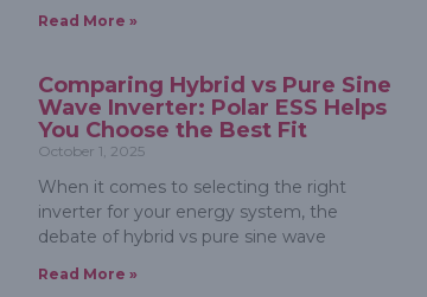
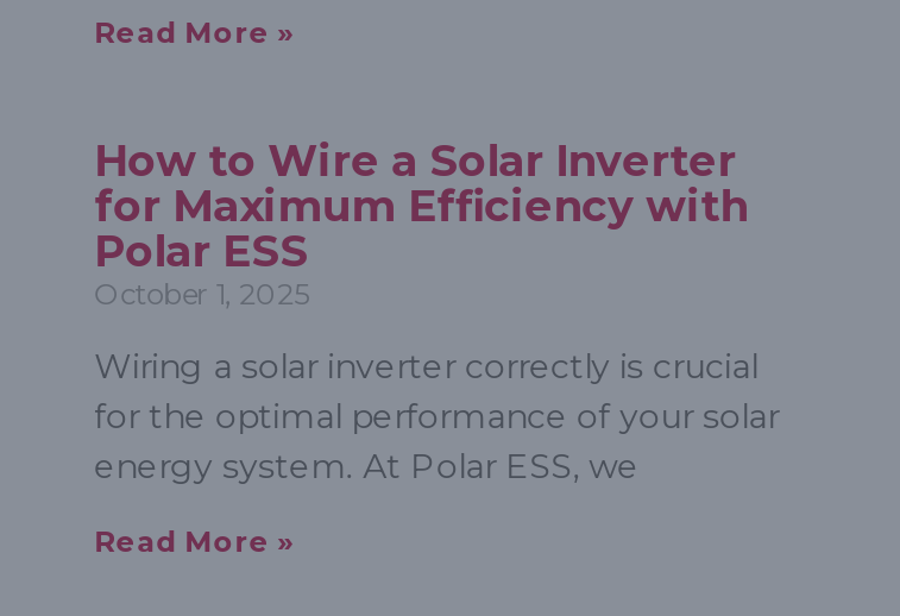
[38,72,391,143] Comparing Hybrid vs Pure Sine | Wave Inverter: Polar ESS Helps | You Choose the Best Fit -> [94,136,748,279] How to Wire a Solar Inverter | for Maximum Efficiency with | Polar ESS
[38,176,346,247] When it comes to selecting the right | inverter for your energy system, the | debate of hybrid vs pure sine wave -> [94,345,779,488] Wiring a solar inverter correctly is crucial | for the optimal performance of your solar | energy system. At Polar ESS, we

